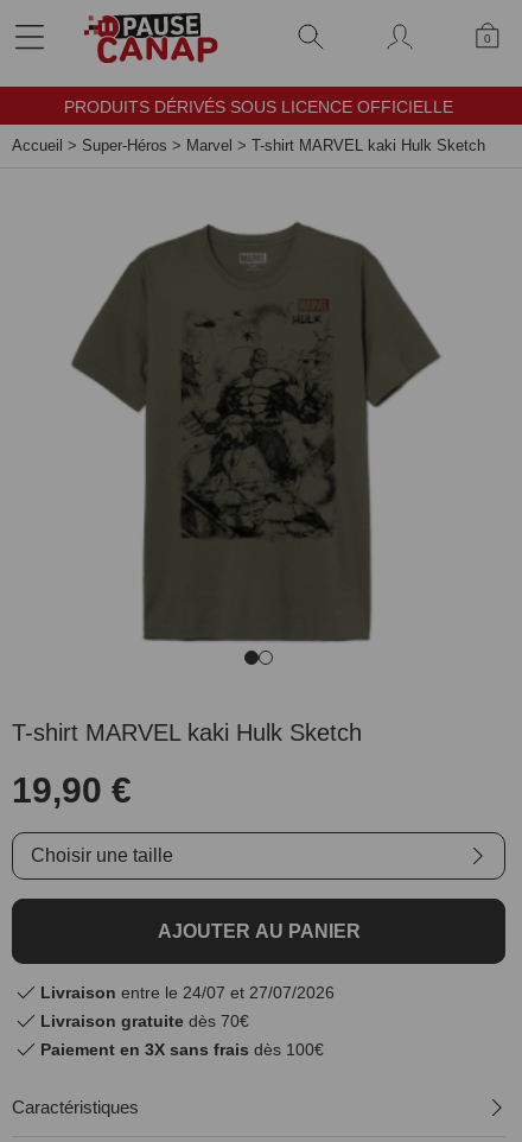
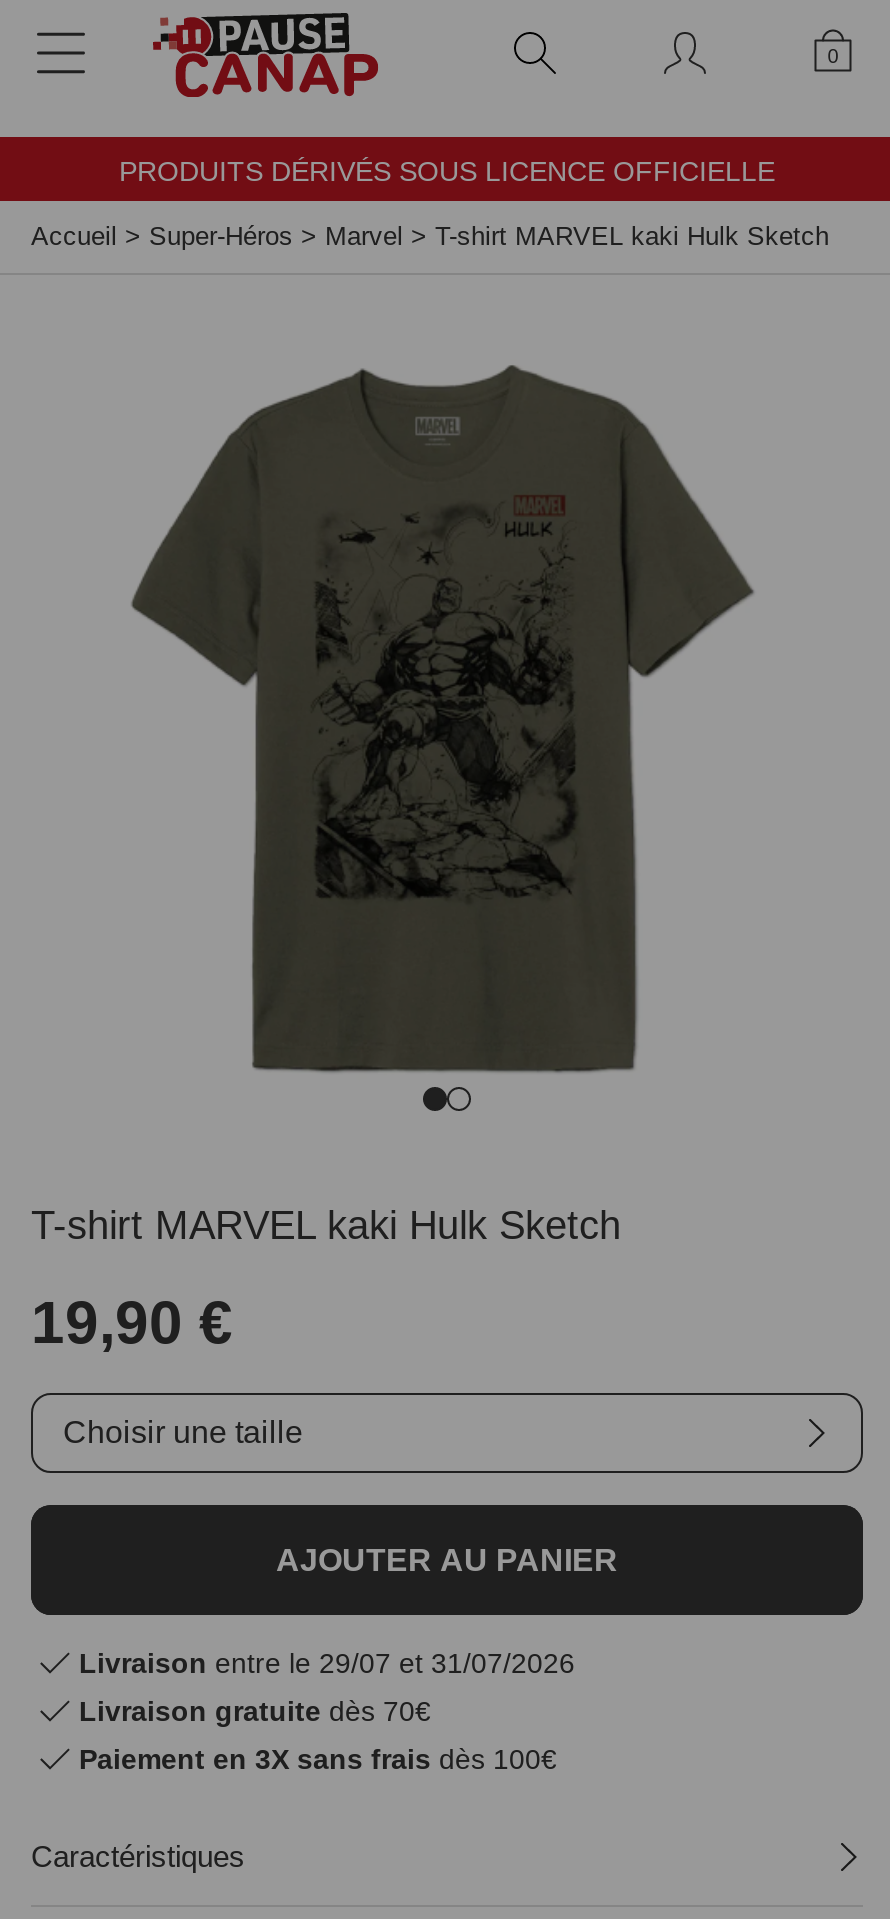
[40,982,335,1001] Livraison entre le 24/07 et 27/07/2026 -> [79,1646,575,1678] Livraison entre le 29/07 et 31/07/2026

